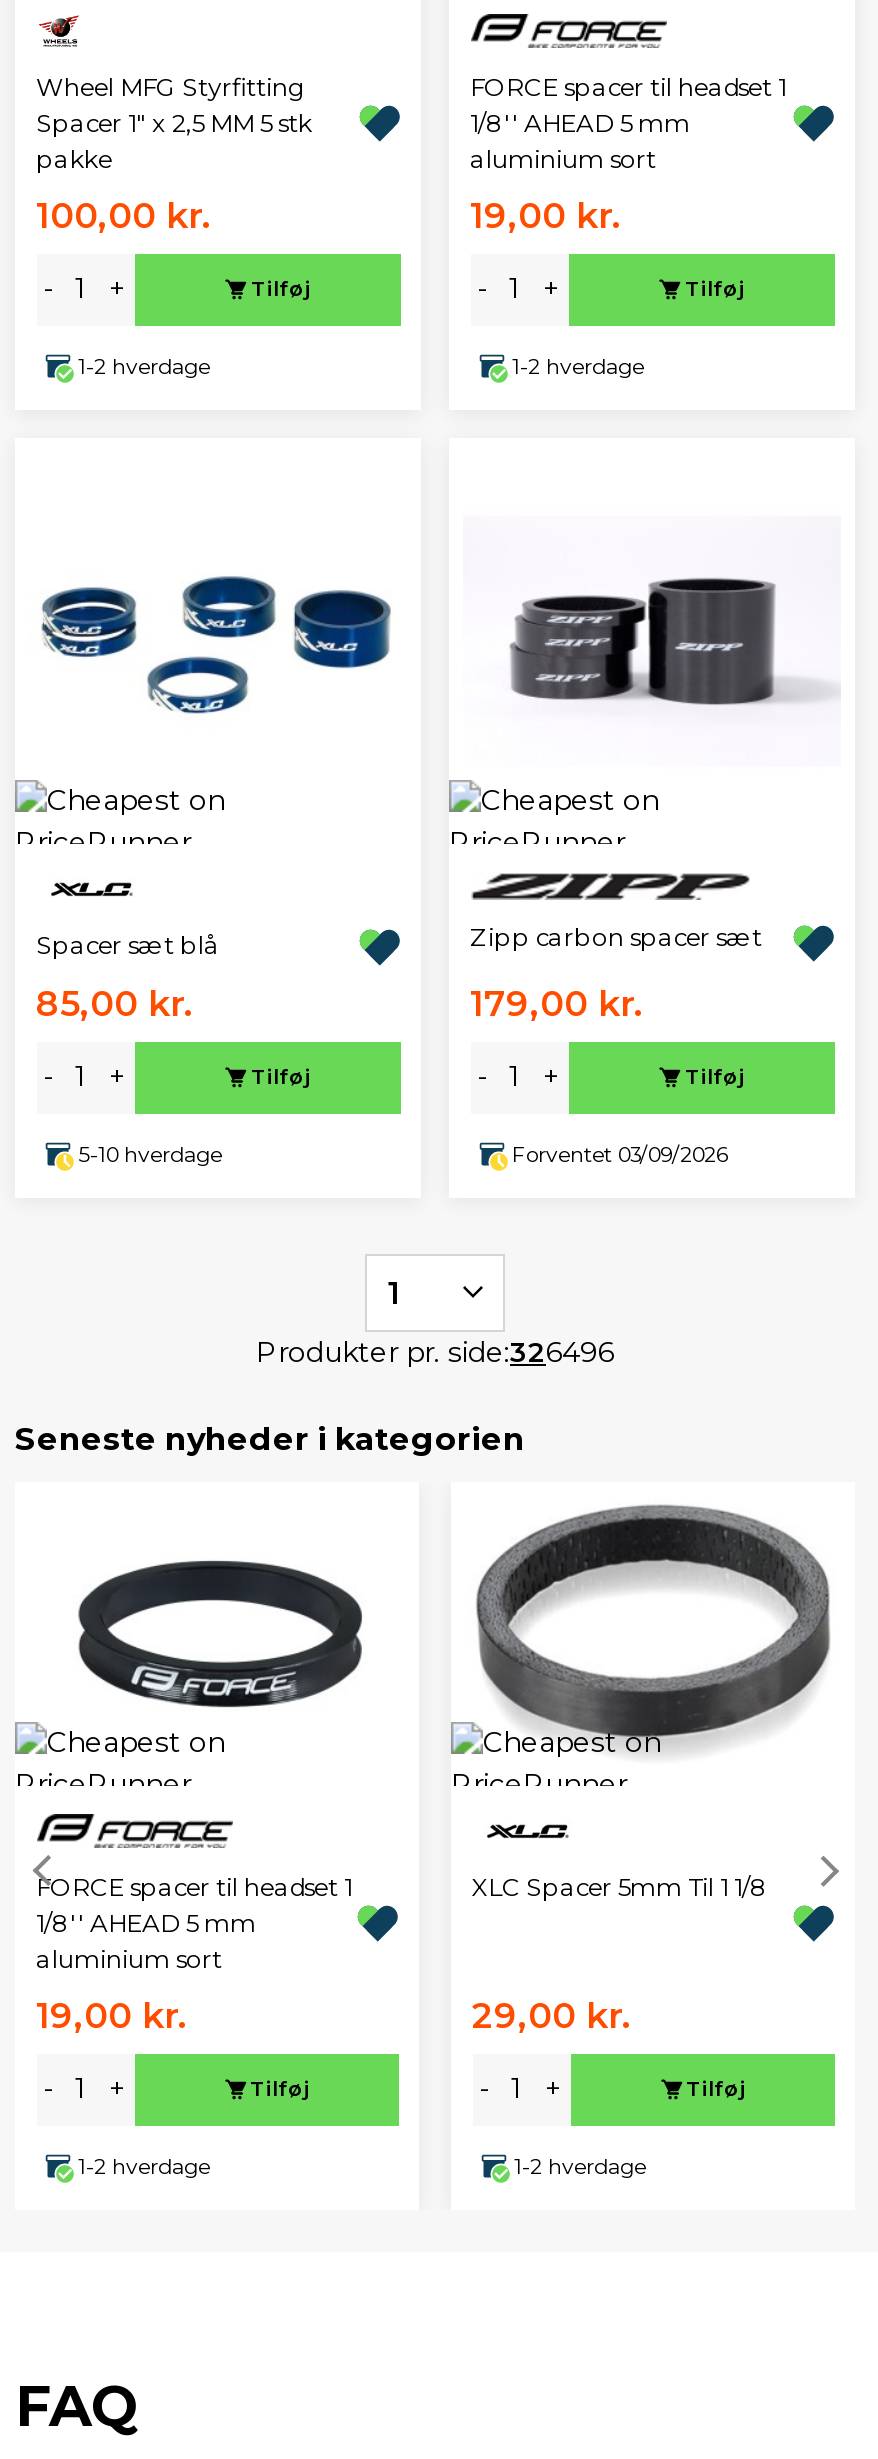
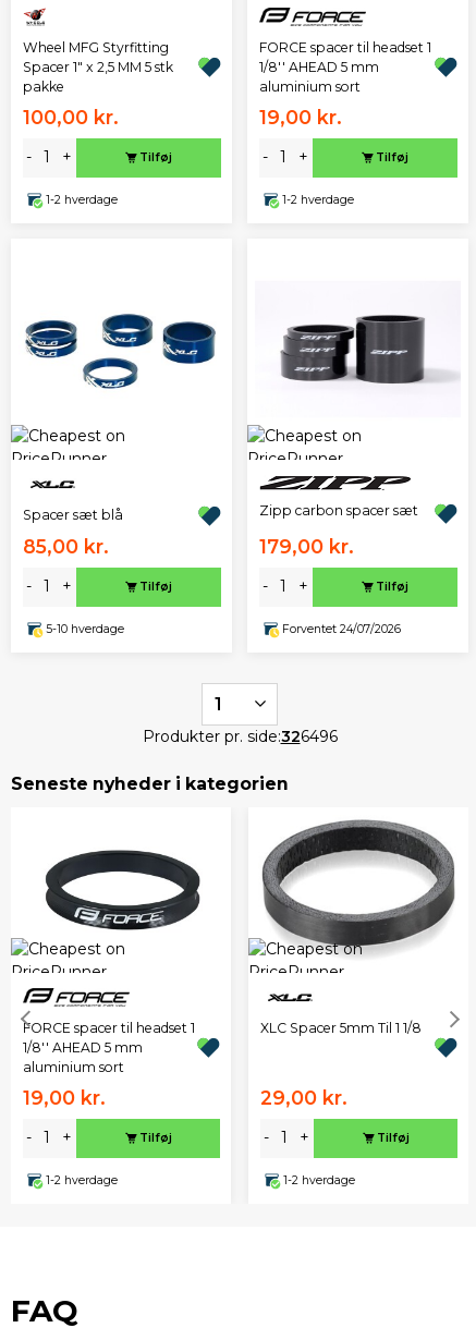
[512,1143,728,1169] Forventet 03/09/2026 -> [282,623,400,637] Forventet 24/07/2026

